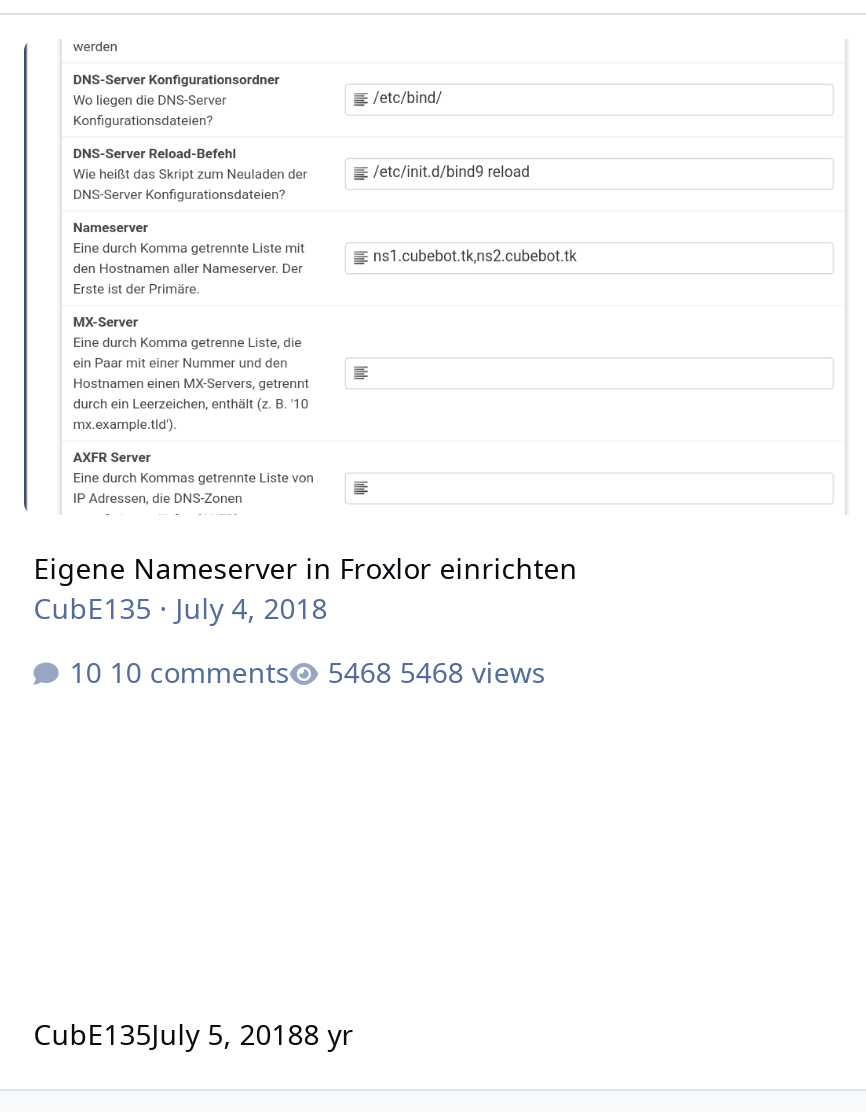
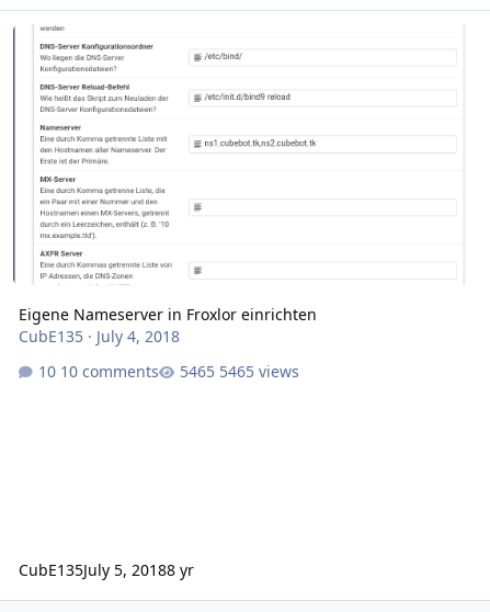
[400,653,546,691] 5468 views -> [219,361,299,382] 5465 views

